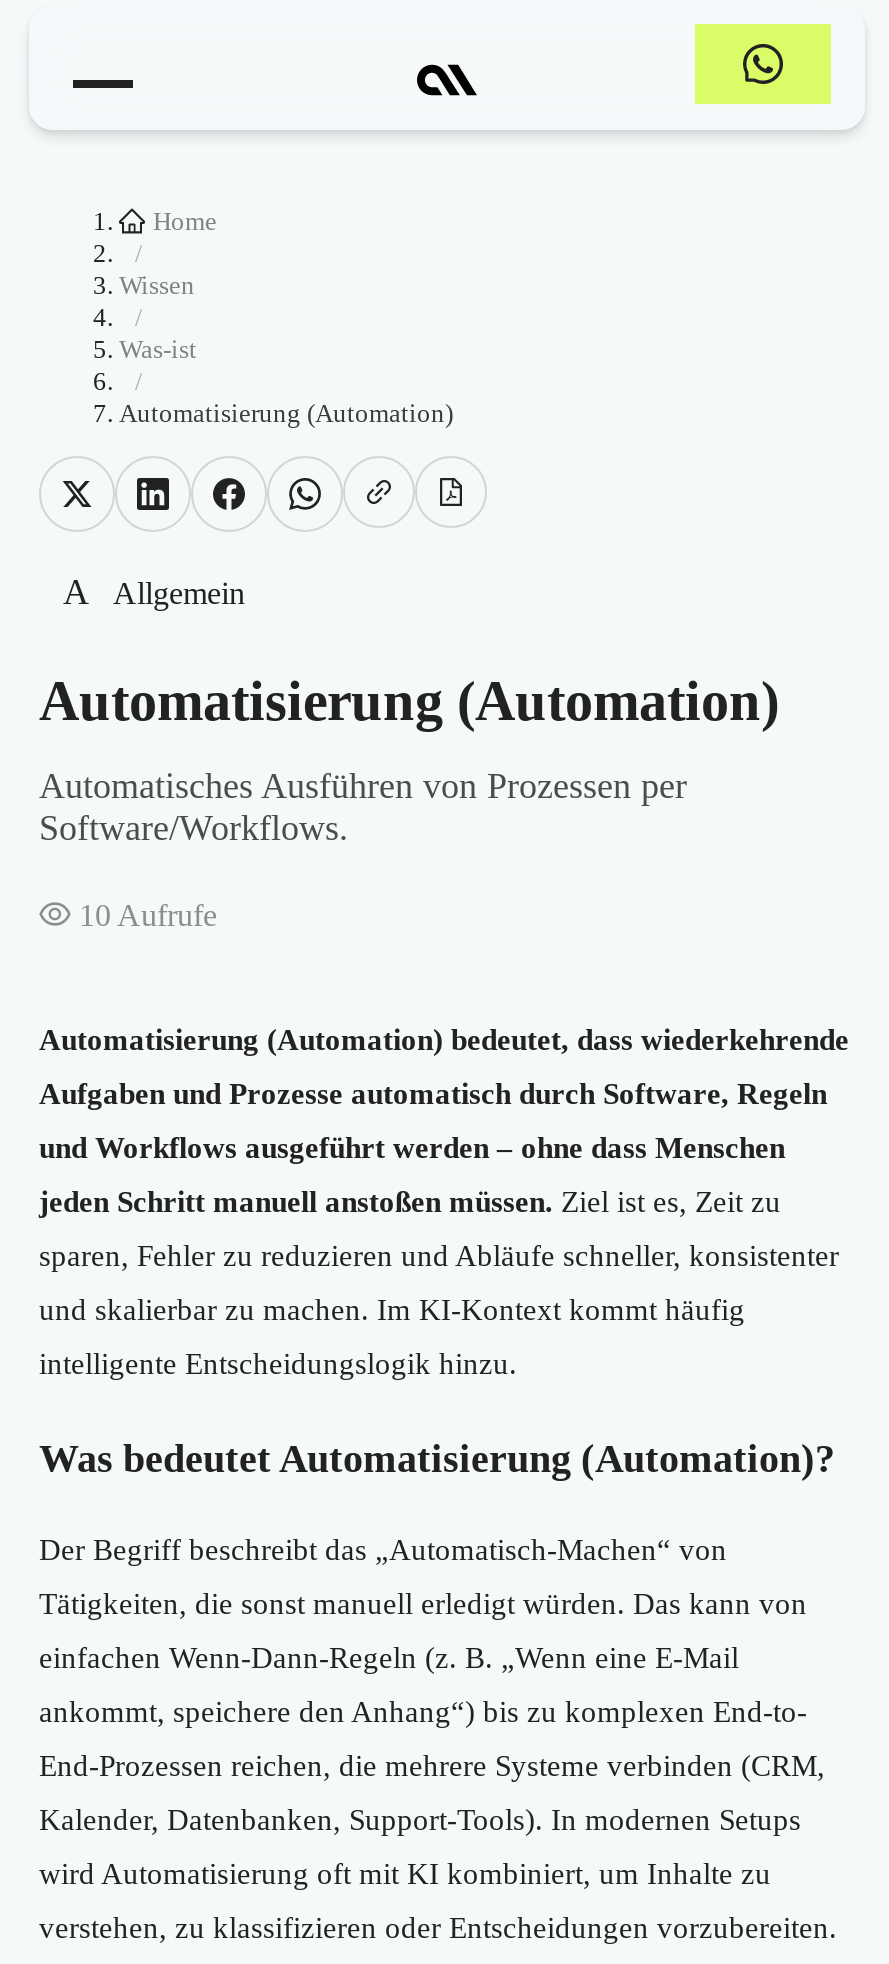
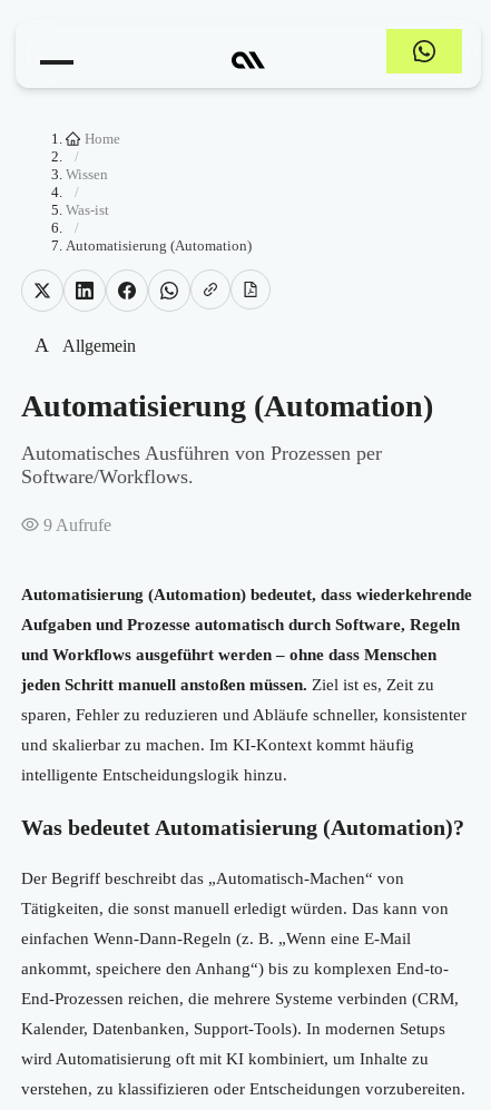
[79,898,217,932] 10 Aufrufe -> [43,516,111,535] 9 Aufrufe

